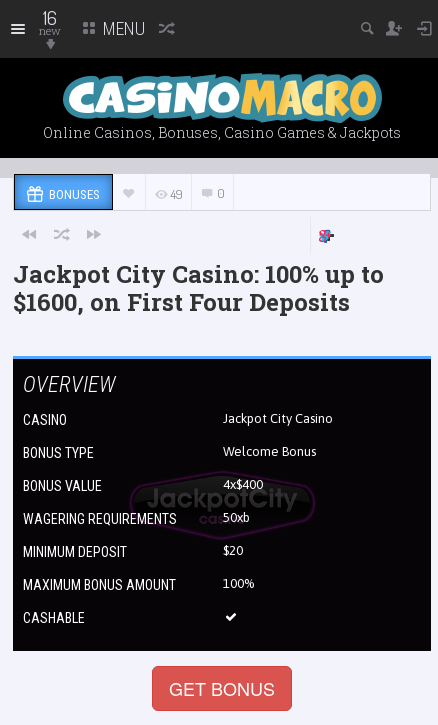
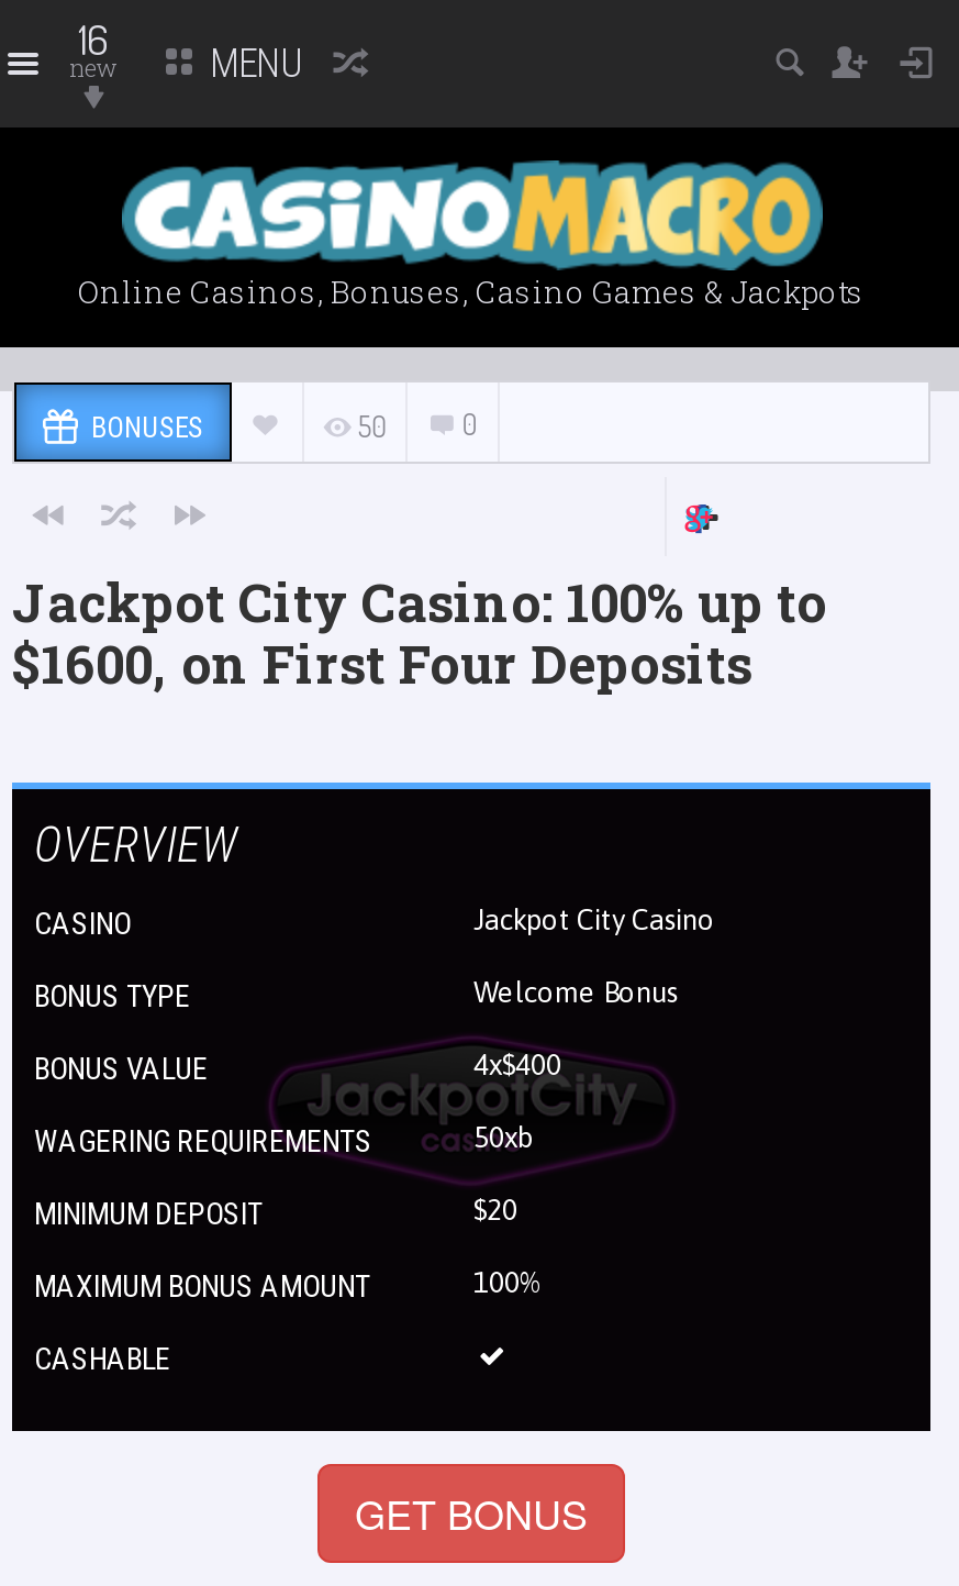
[170,186,183,202] 49 -> [358,409,389,444] 50

